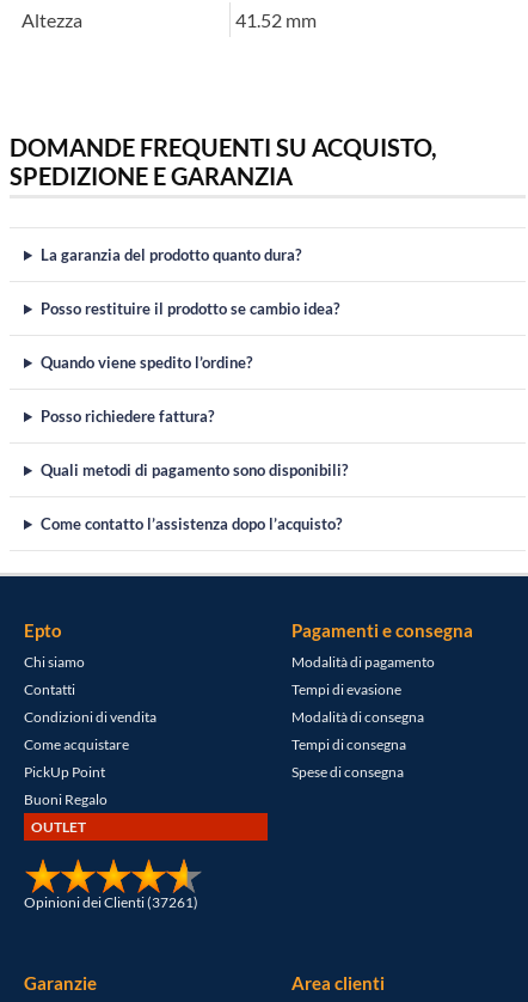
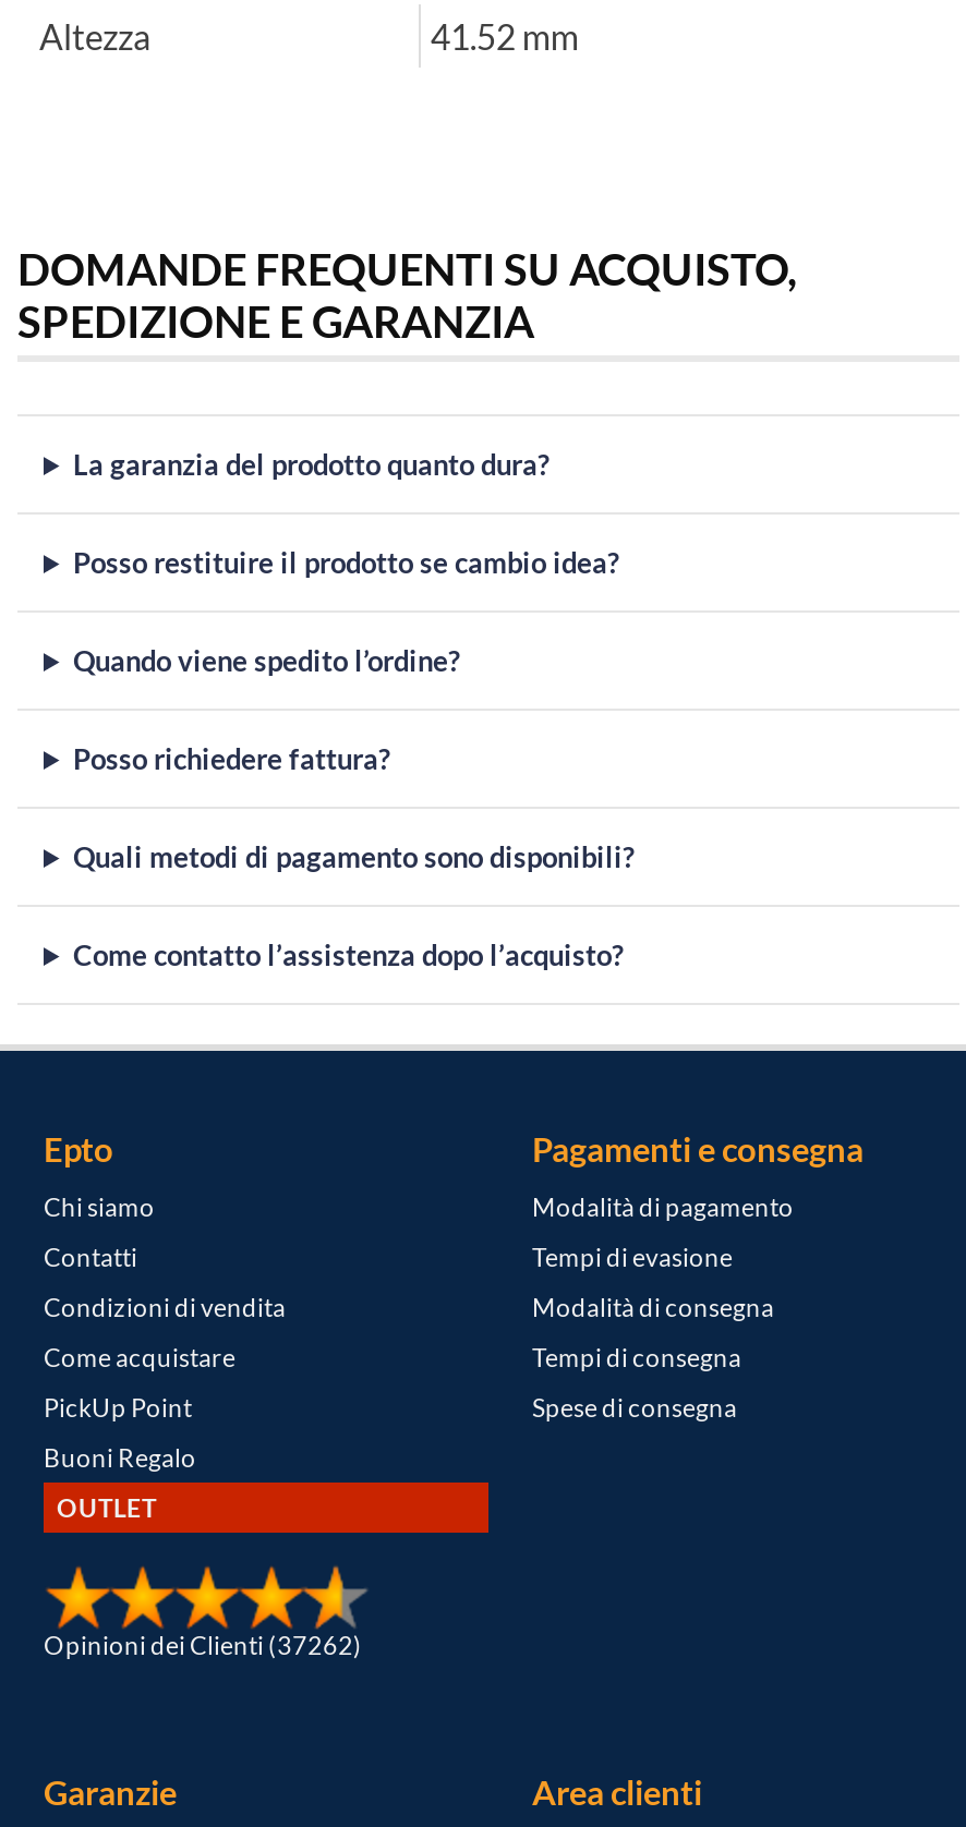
[24,894,198,910] Opinioni dei Clienti (37261) -> [44,1631,362,1659] Opinioni dei Clienti (37262)

